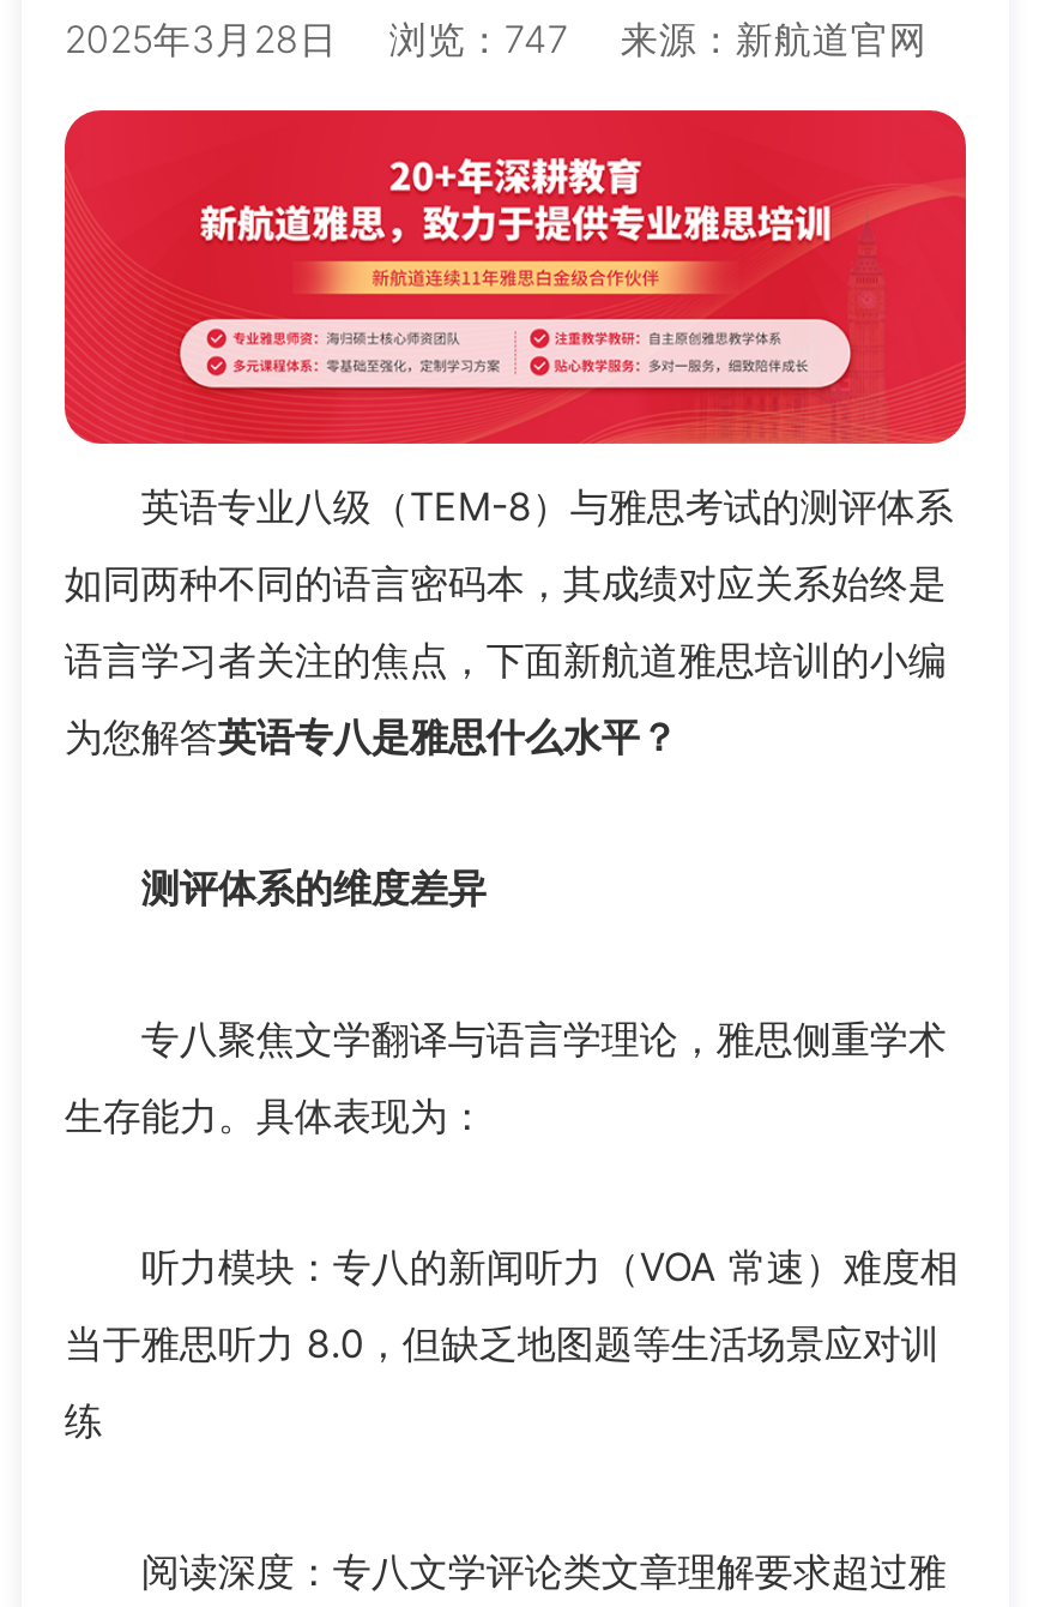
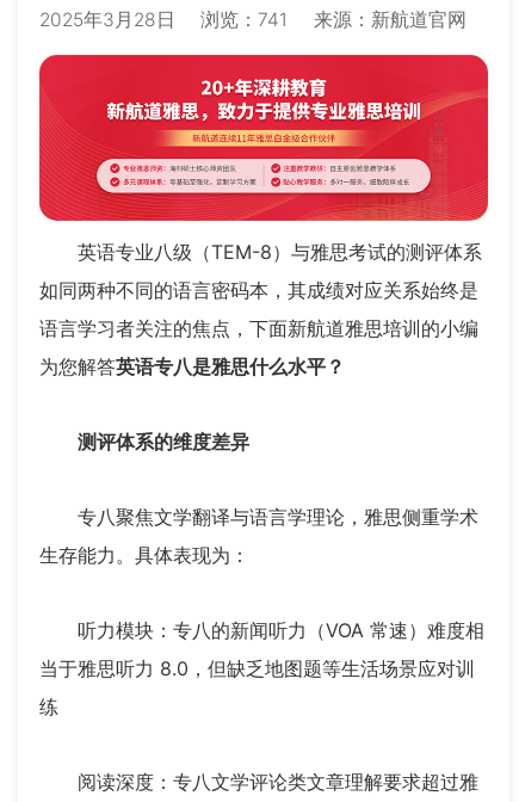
[64,16,927,62] 2025年3月28日 浏览：747 来源：新航道官网 -> [39,8,466,31] 2025年3月28日 浏览：741 来源：新航道官网

